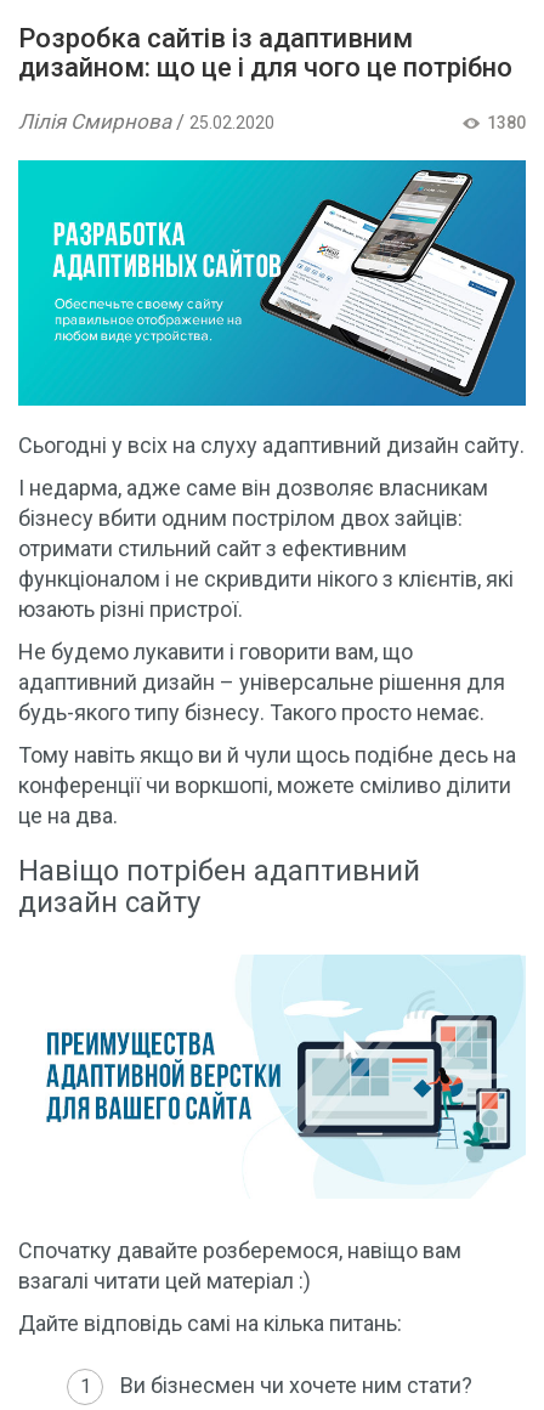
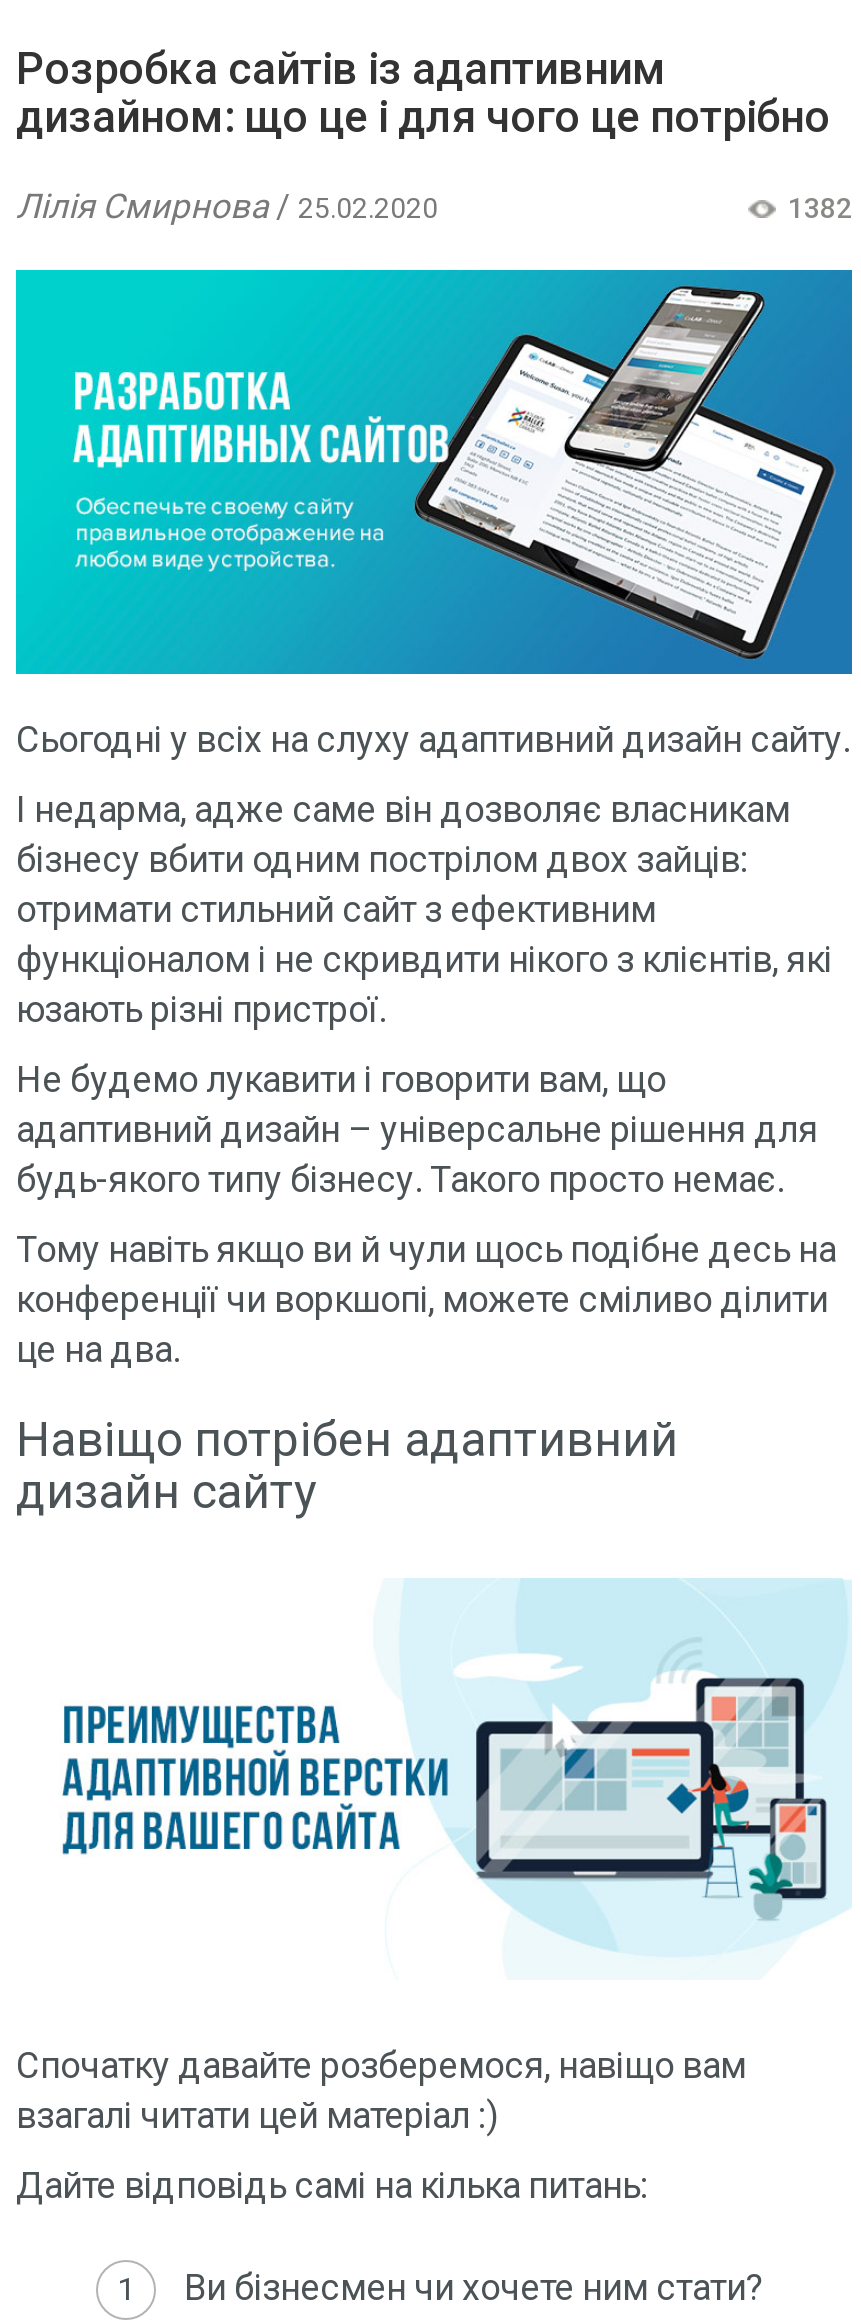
[487,113,526,132] 1380 -> [788,192,852,224] 1382

